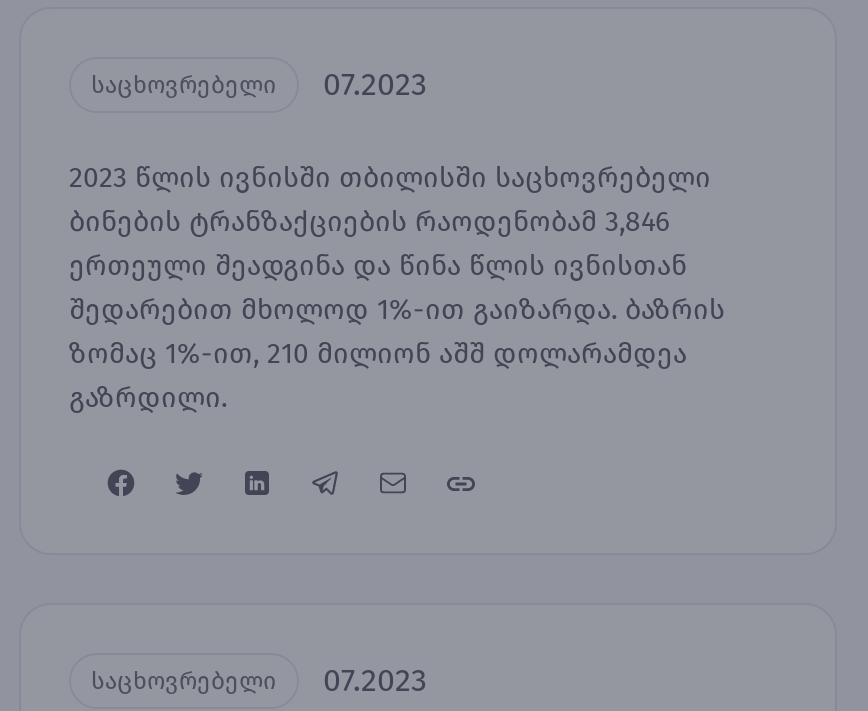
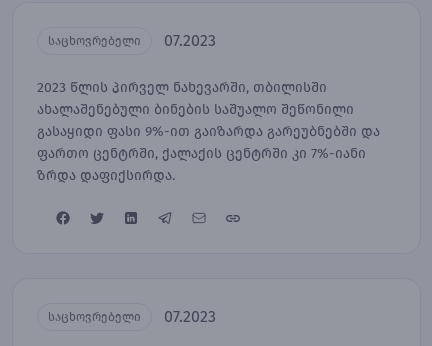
[69,161,725,415] 2023 წლის ივნისში თბილისში საცხოვრებელი | ბინების ტრანზაქციების რაოდენობამ 3,846 | ერთეული შეადგინა და წინა წლის ივნისთან | შედარებით მხოლოდ 1%-ით გაიზარდა. ბაზრის | ზომაც 1%-ით, 210 მილიონ აშშ დოლარამდეა | გაზრდილი. -> [37,79,380,184] 2023 წლის პირველ ნახევარში, თბილისში | ახალაშენებული ბინების საშუალო შეწონილი | გასაყიდი ფასი 9%-ით გაიზარდა გარეუბნებში და | ფართო ცენტრში, ქალაქის ცენტრში კი 7%-იანი | ზრდა დაფიქსირდა.

